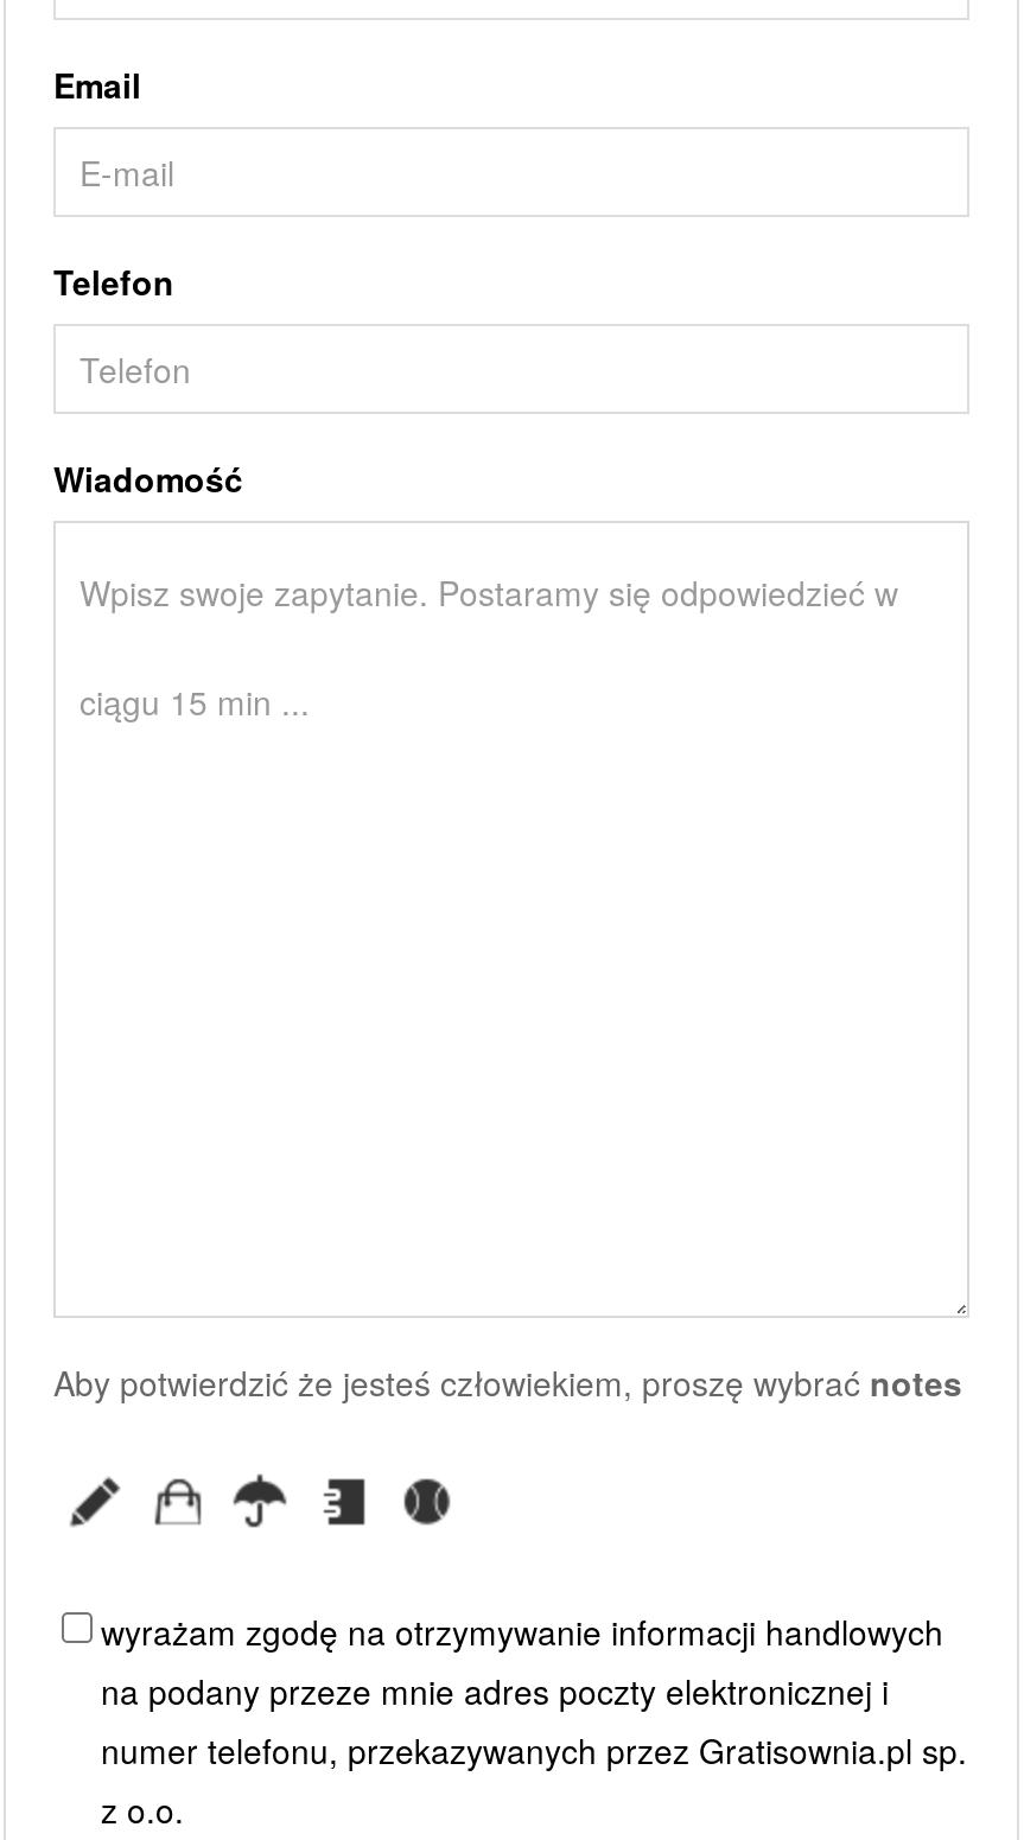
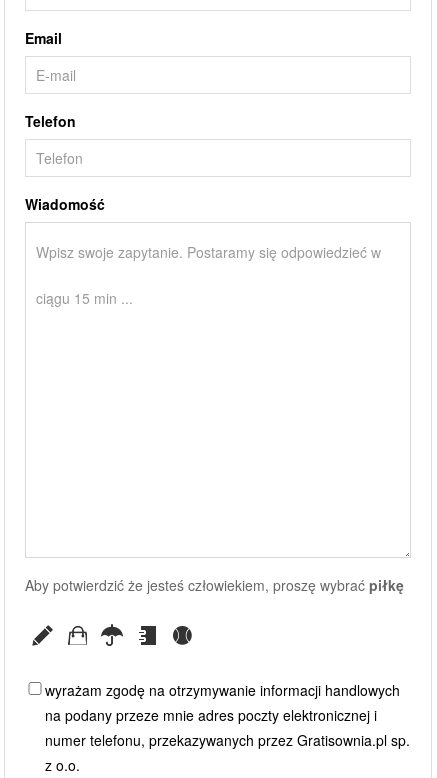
[53,1358,962,1406] Aby potwierdzić że jesteś człowiekiem, proszę wybrać notes -> [25,575,404,595] Aby potwierdzić że jesteś człowiekiem, proszę wybrać piłkę

